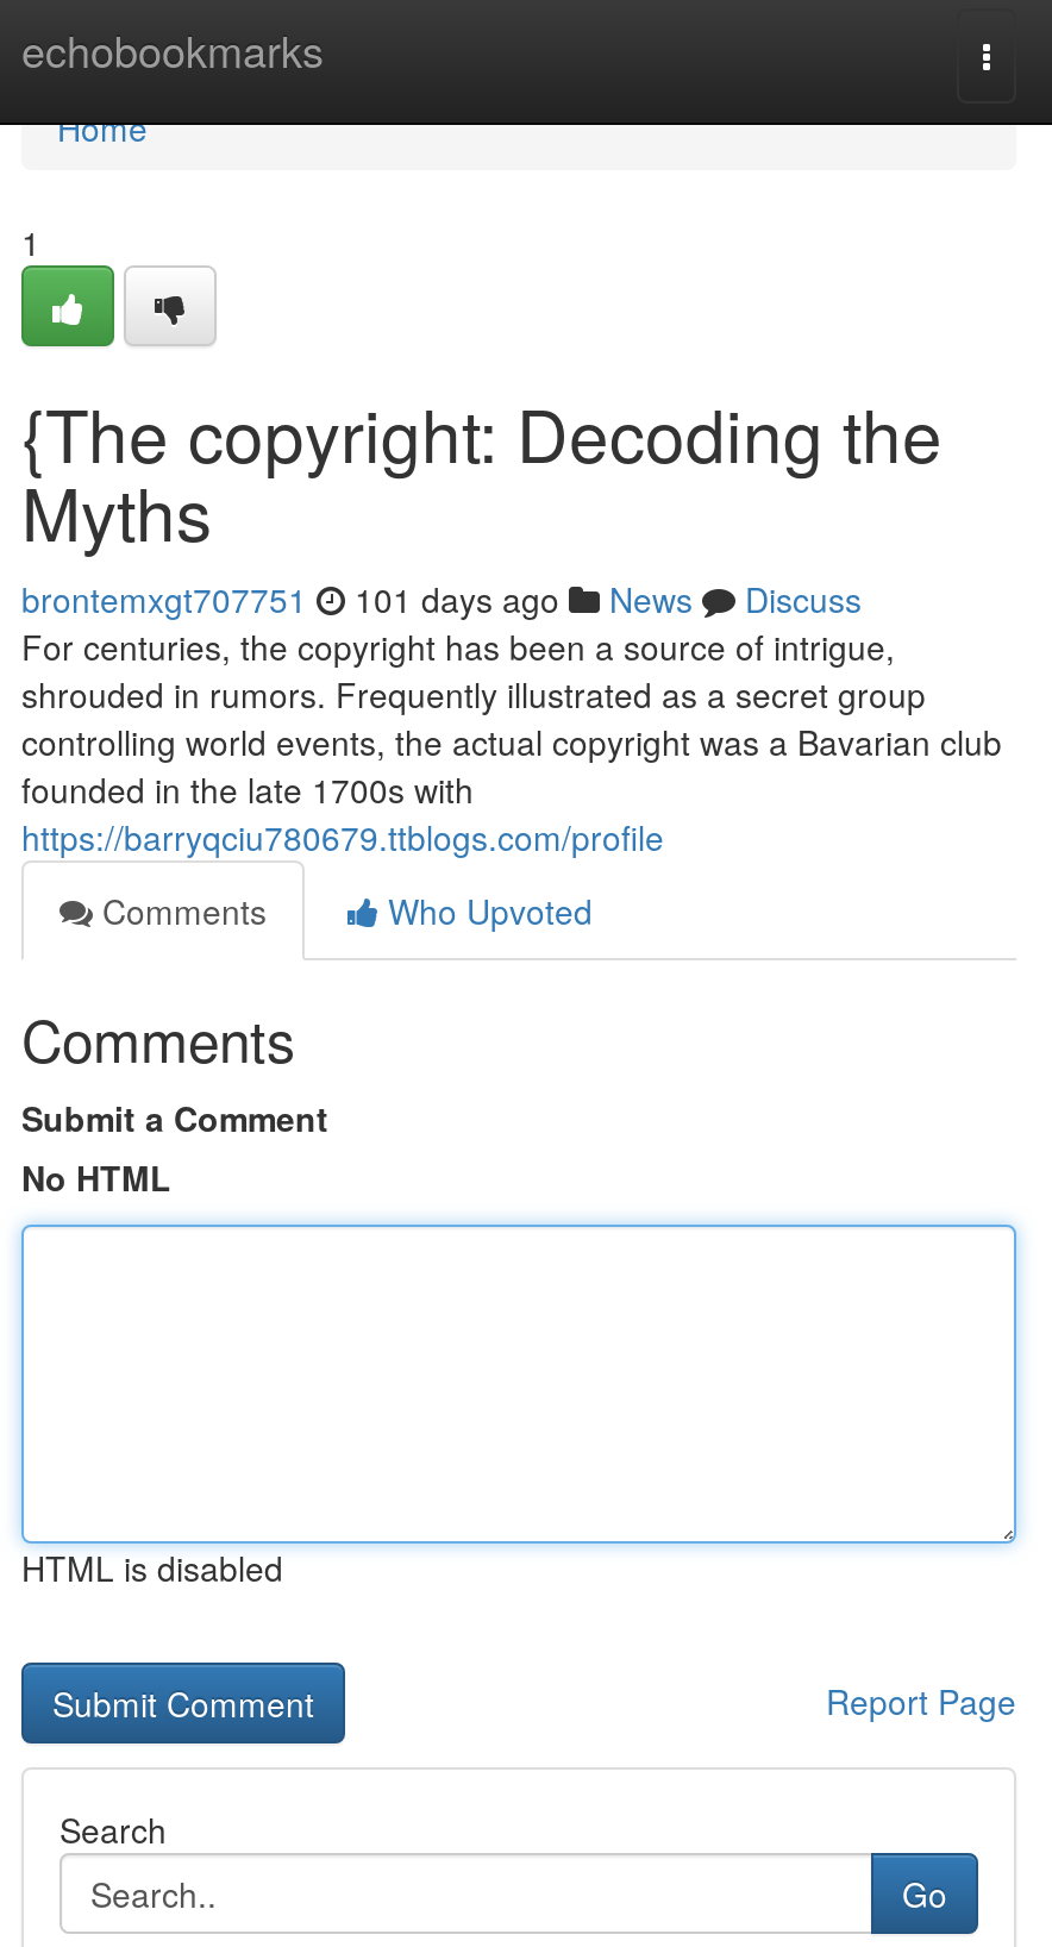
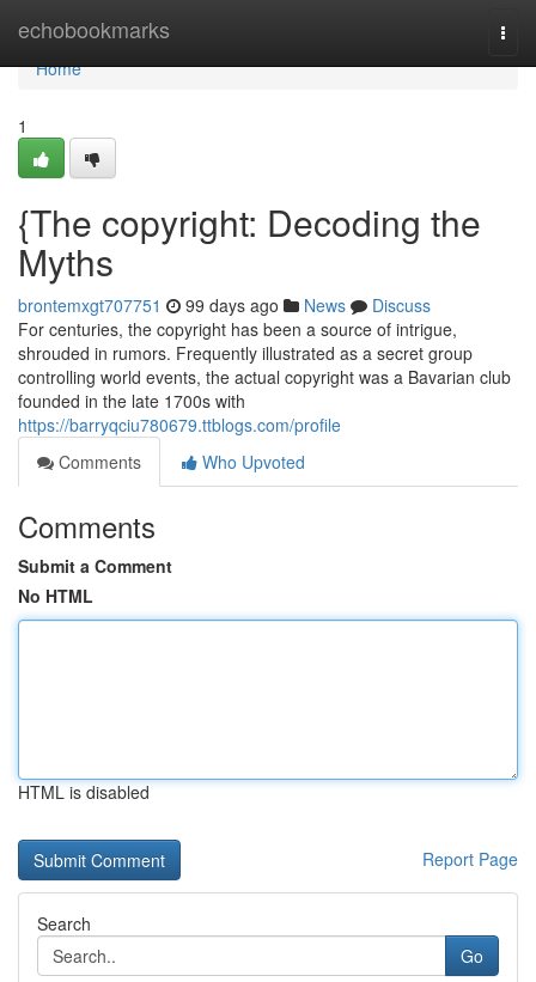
[21,575,862,622] brontemxgt707751 101 days ago News Discuss -> [18,293,431,317] brontemxgt707751 99 days ago News Discuss

